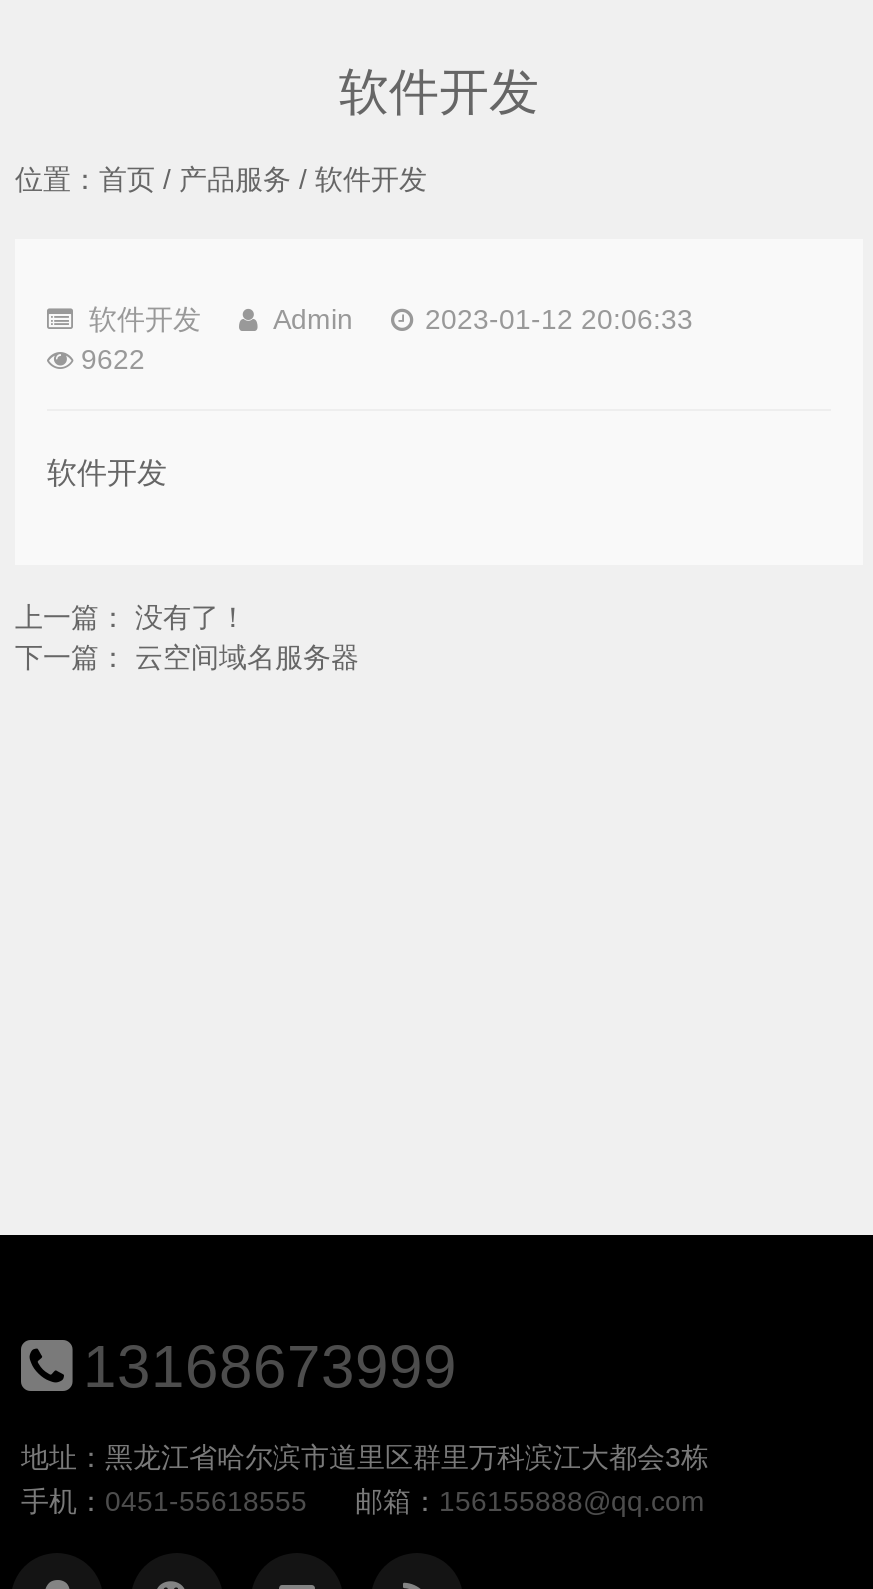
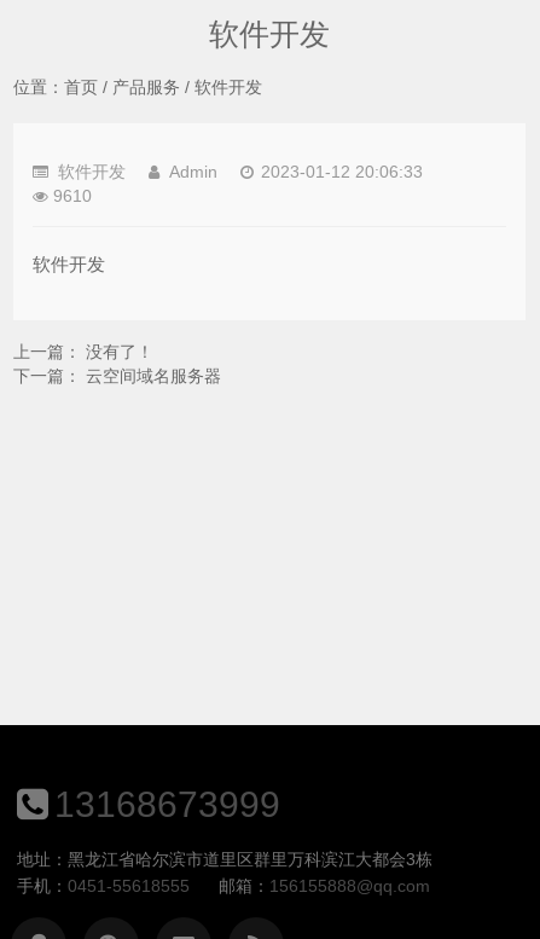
[81,343,145,375] 9622 -> [53,186,92,205] 9610

